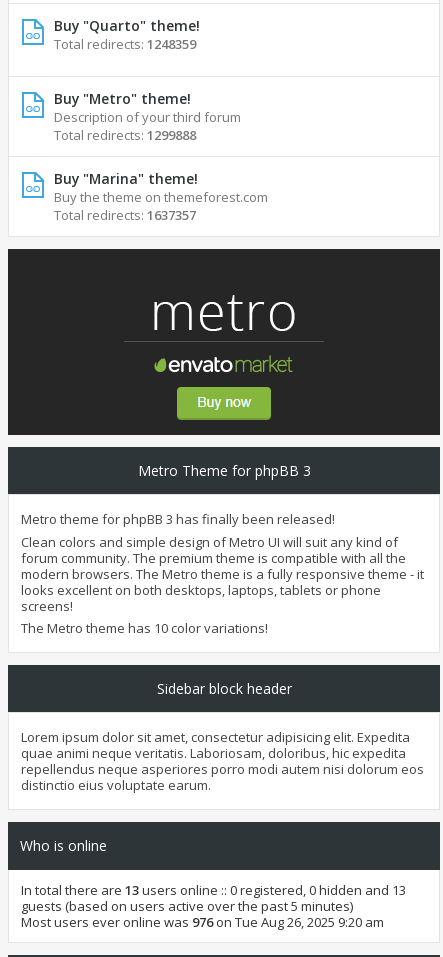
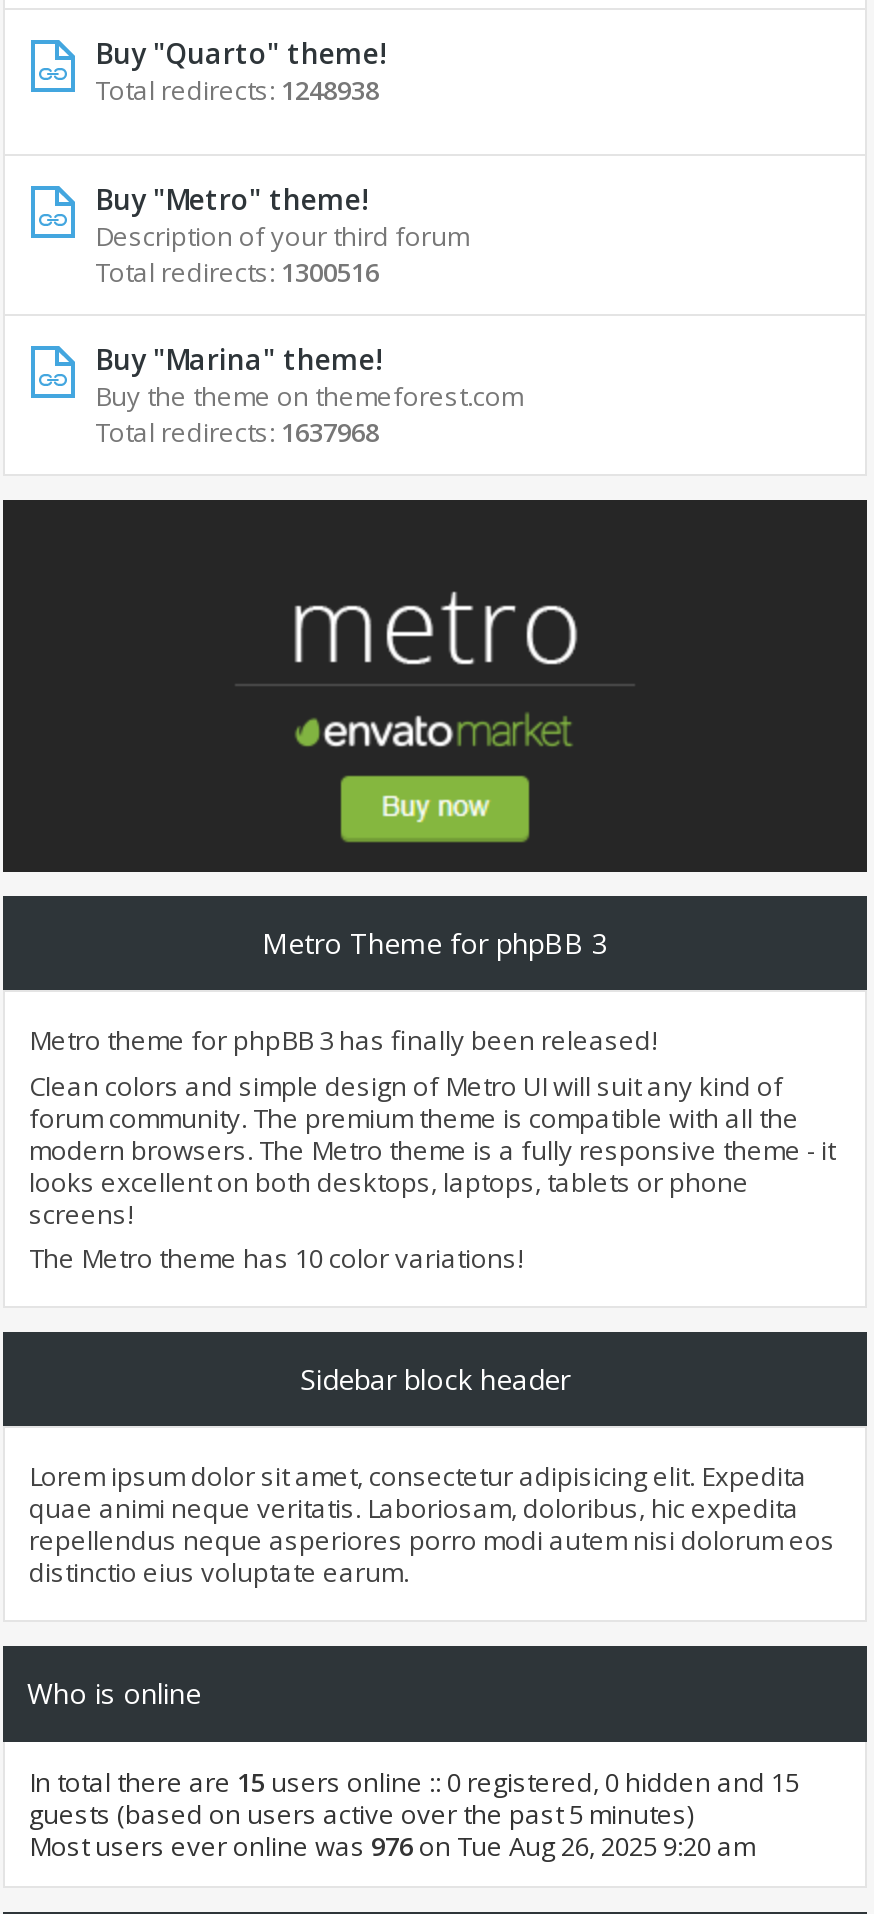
[54,35,196,53] Total redirects: 1248359 -> [95,72,379,108] Total redirects: 1248938
[54,126,196,144] Total redirects: 1299888 -> [95,254,379,290] Total redirects: 1300516
[54,206,196,224] Total redirects: 1637357 -> [95,414,379,450] Total redirects: 1637968
[21,881,406,899] In total there are 13 users online :: 0 registered, 0 hidden and 13 -> [29,1764,799,1800] In total there are 15 users online :: 0 registered, 0 hidden and 15

